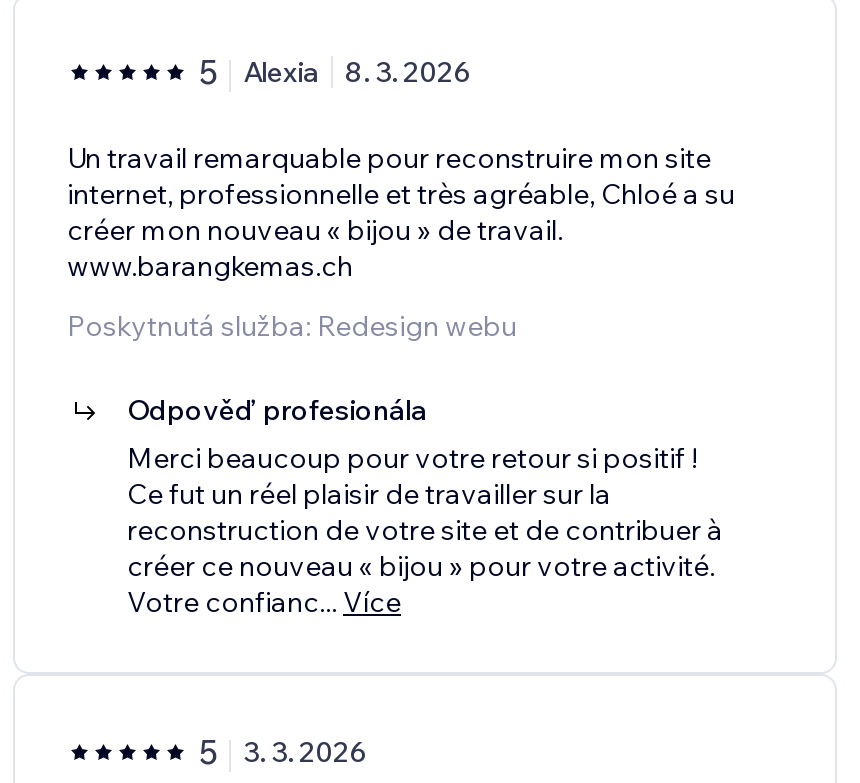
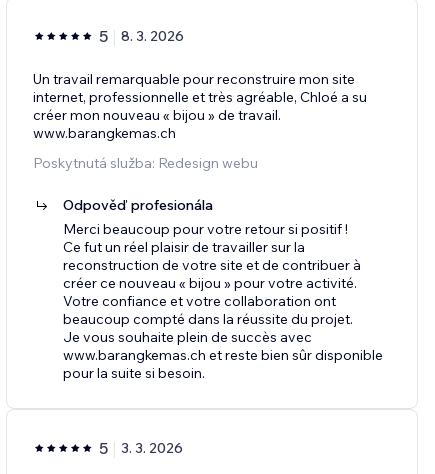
[243,53,319,89] Alexia -> none
[127,583,401,619] Votre confianc... Více -> [63,292,383,382] Votre confiance et votre collaboration ont | beaucoup compté dans la réussite du projet. | Je vous souhaite plein de succès avec | www.barangkemas.ch et reste bien sûr disponible | pour la suite si besoin.

